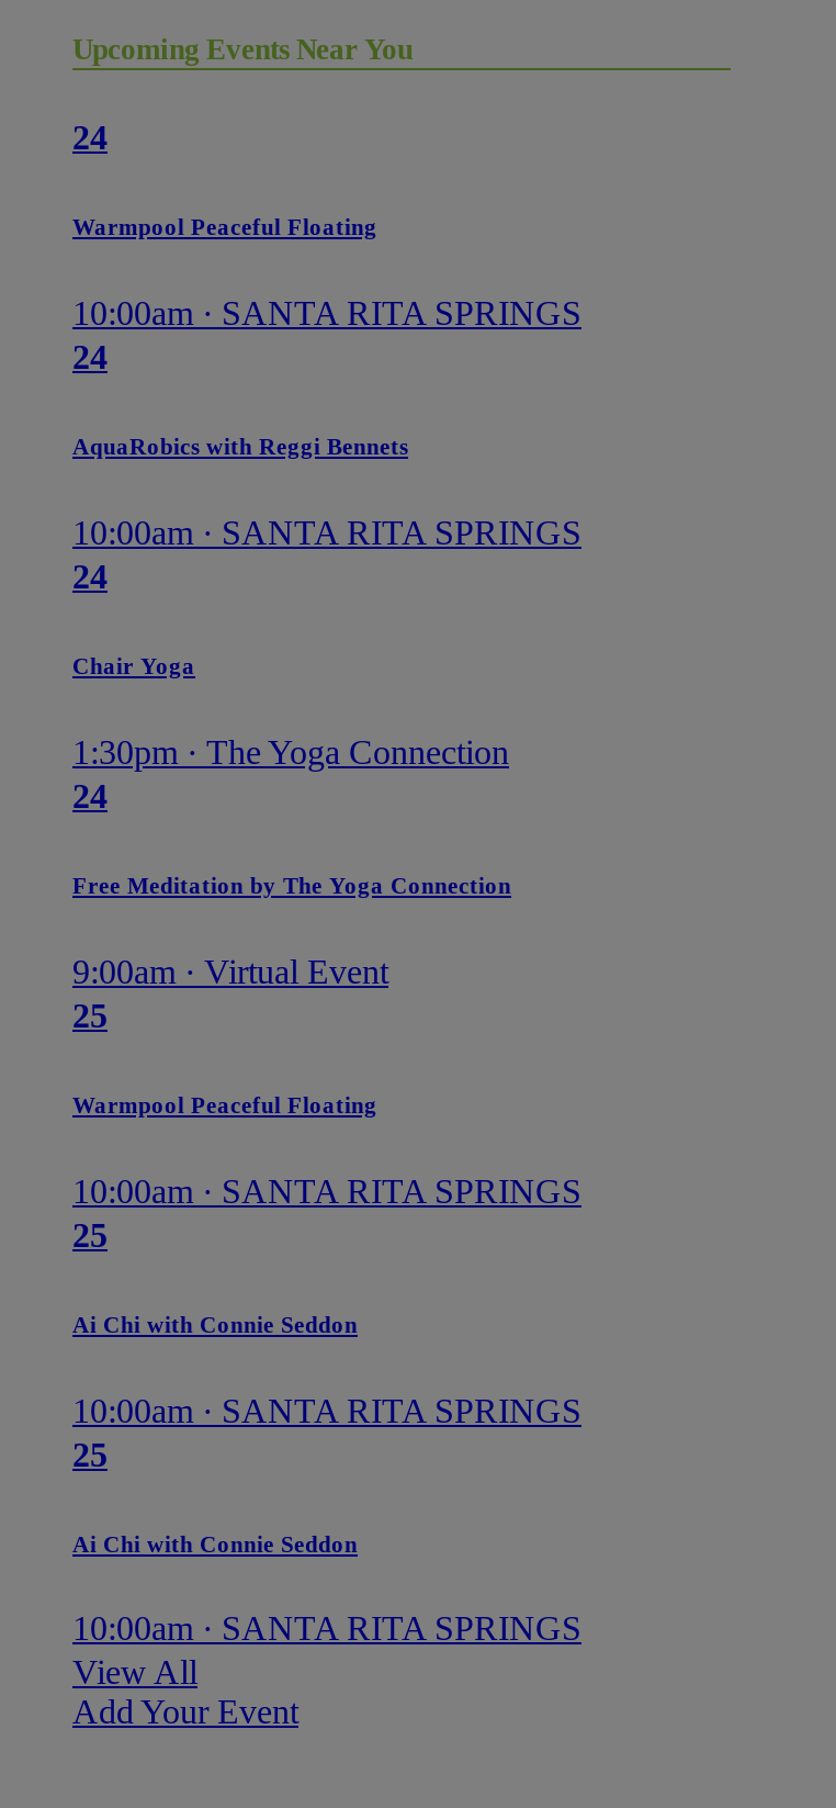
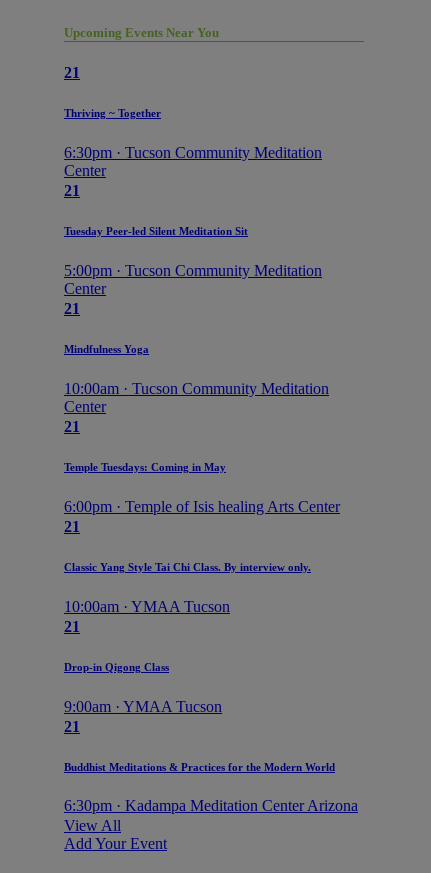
[72,118,108,156] 24 -> [64,64,80,81] 21
[72,213,377,239] Warmpool Peaceful Floating -> [64,107,161,119] Thriving ~ Together
[72,294,581,375] 10:00am · SANTA RITA SPRINGS | 24 -> [64,144,322,199] 6:30pm · Tucson Community Meditation | Center | 21
[72,432,408,458] AquaRobics with Reggi Bennets -> [64,225,248,237] Tuesday Peer-led Silent Meditation Sit
[72,513,581,595] 10:00am · SANTA RITA SPRINGS | 24 -> [64,262,322,317] 5:00pm · Tucson Community Meditation | Center | 21
[72,652,195,678] Chair Yoga -> [64,343,149,355] Mindfulness Yoga
[72,733,509,814] 1:30pm · The Yoga Connection | 24 -> [64,380,329,435] 10:00am · Tucson Community Meditation | Center | 21
[72,871,511,897] Free Meditation by The Yoga Connection -> [64,461,226,473] Temple Tuesdays: Coming in May
[72,952,388,1033] 9:00am · Virtual Event | 25 -> [64,498,340,535] 6:00pm · Temple of Isis healing Arts Center | 21
[72,1090,377,1117] Warmpool Peaceful Floating -> [64,561,311,573] Classic Yang Style Tai Chi Class. By interview only.
[72,1172,581,1253] 10:00am · SANTA RITA SPRINGS | 25 -> [64,598,230,635] 10:00am · YMAA Tucson | 21
[72,1310,358,1336] Ai Chi with Connie Seddon -> [64,661,169,673] Drop-in Qigong Class
[72,1391,581,1472] 10:00am · SANTA RITA SPRINGS | 25 -> [64,697,222,734] 9:00am · YMAA Tucson | 21
[72,1529,358,1556] Ai Chi with Connie Seddon -> [64,760,335,772] Buddhist Meditations & Practices for the Modern World
[72,1610,581,1648] 10:00am · SANTA RITA SPRINGS -> [64,797,358,814] 6:30pm · Kadampa Meditation Center Arizona

